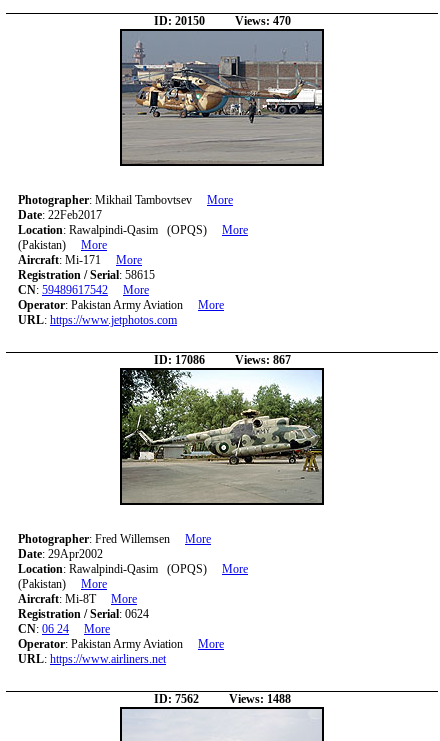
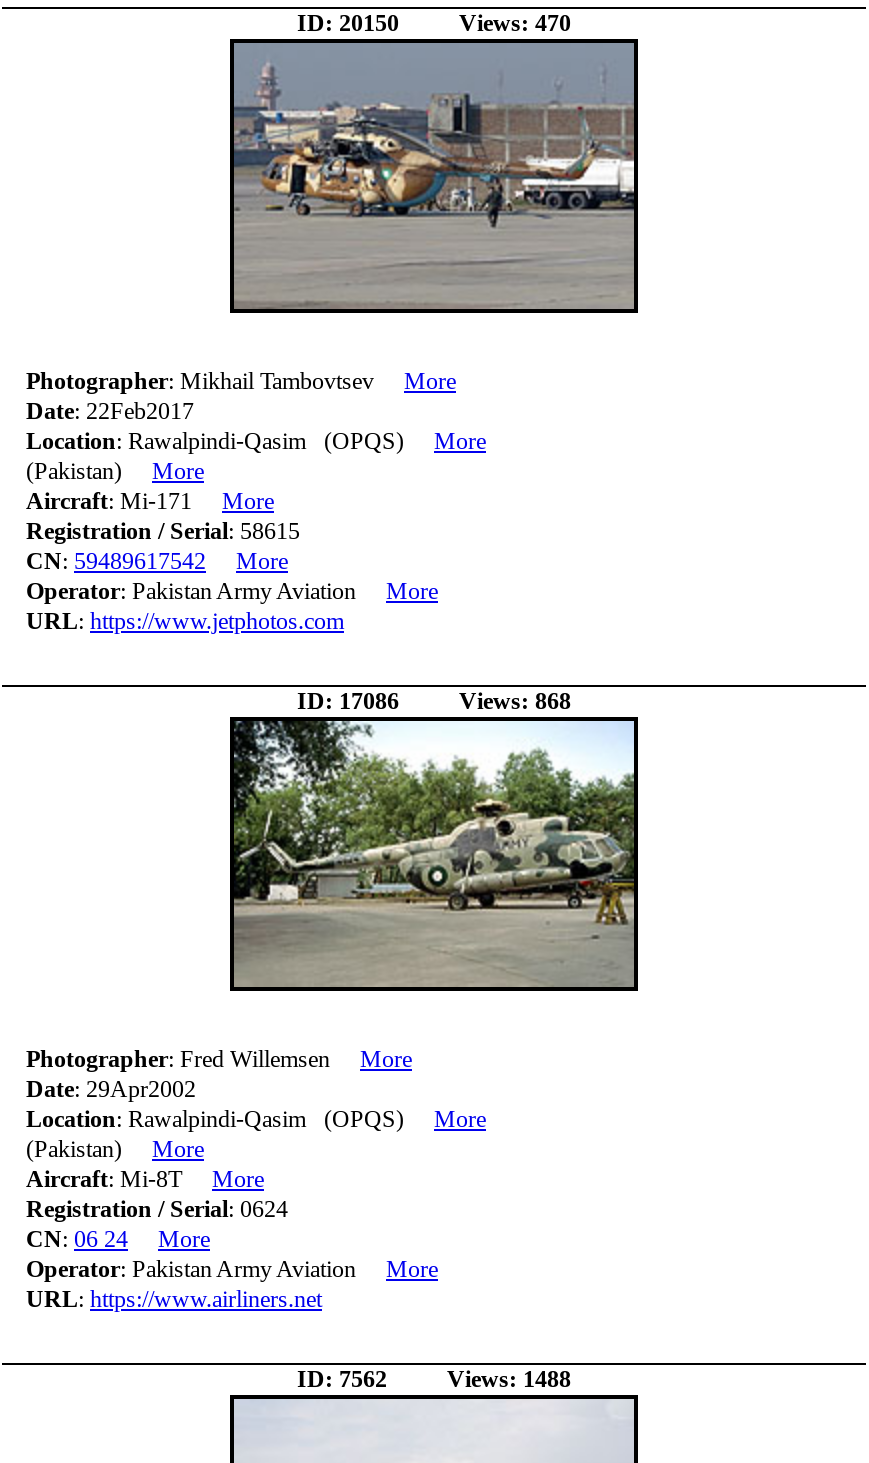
[153,353,290,367] ID: 17086 Views: 867 -> [297,687,571,715] ID: 17086 Views: 868

